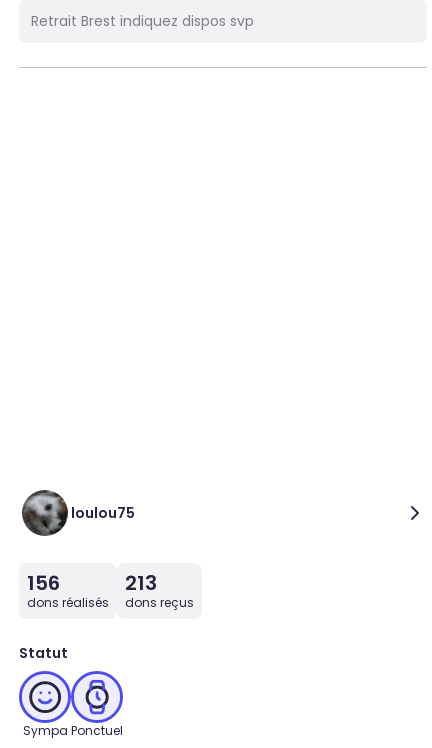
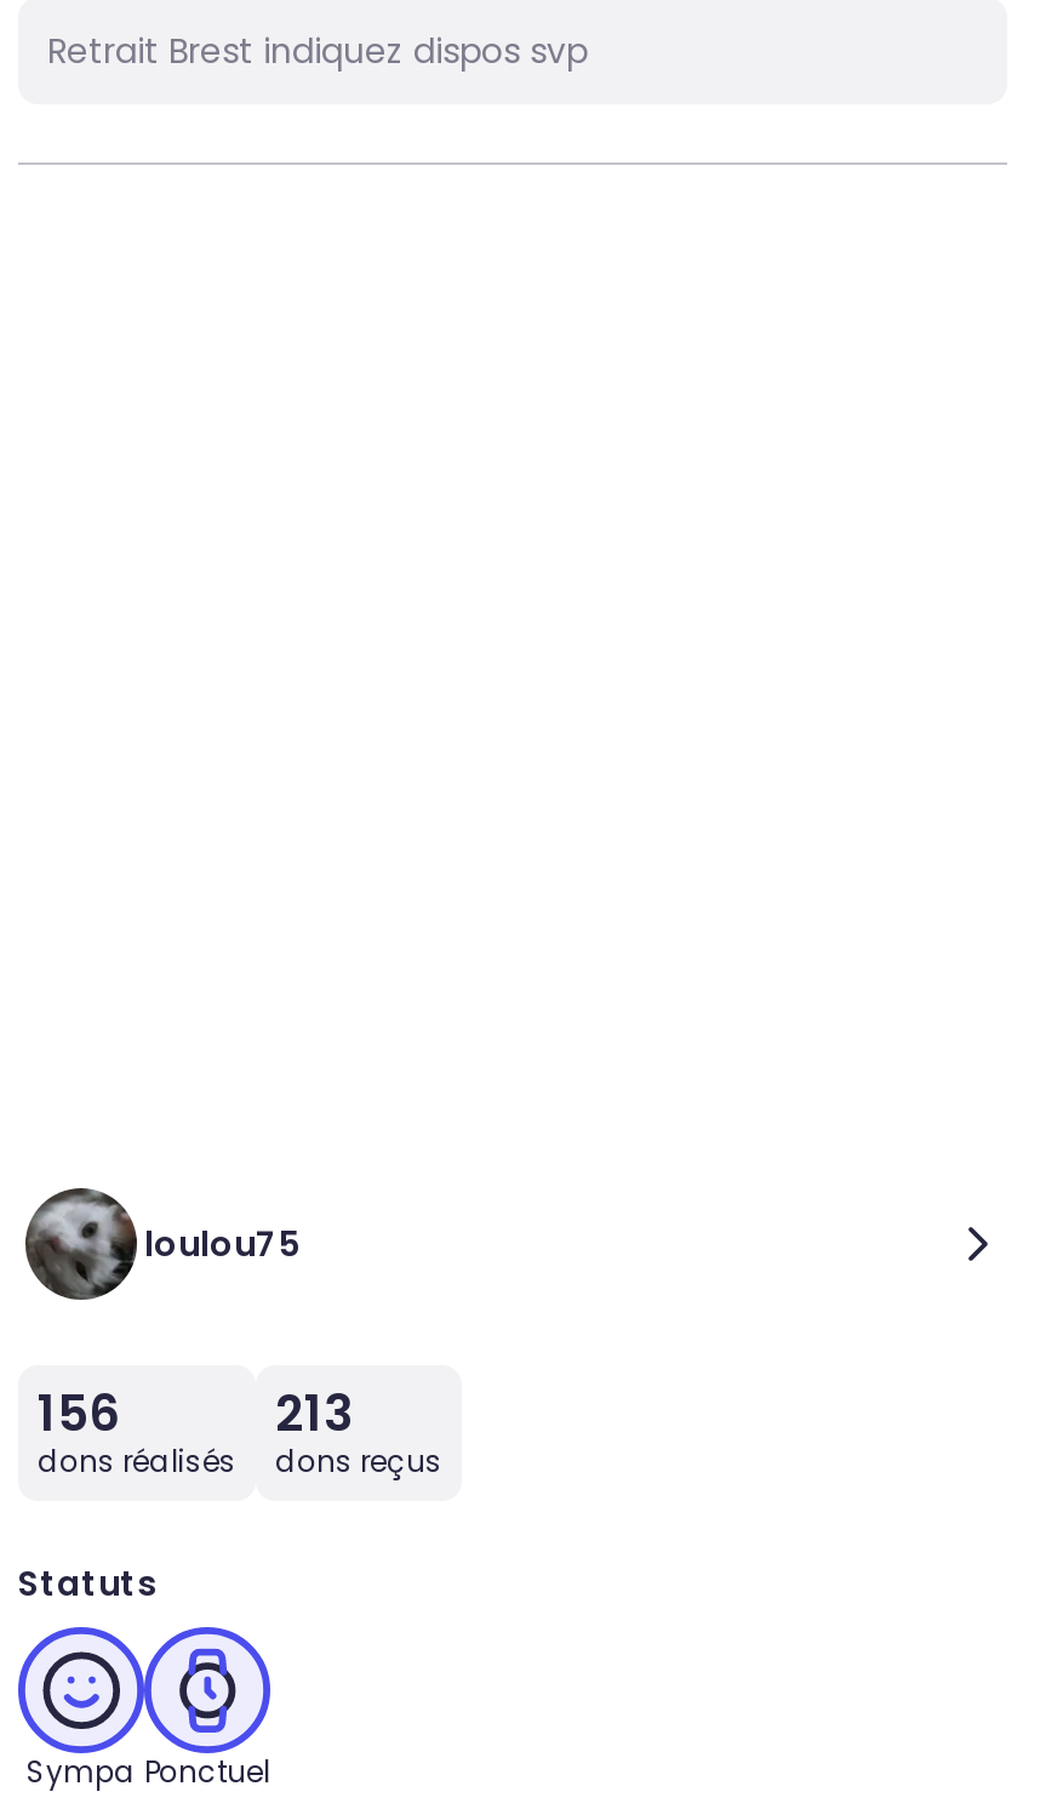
[19,643,68,663] Statut -> [18,1559,156,1608] Statuts

